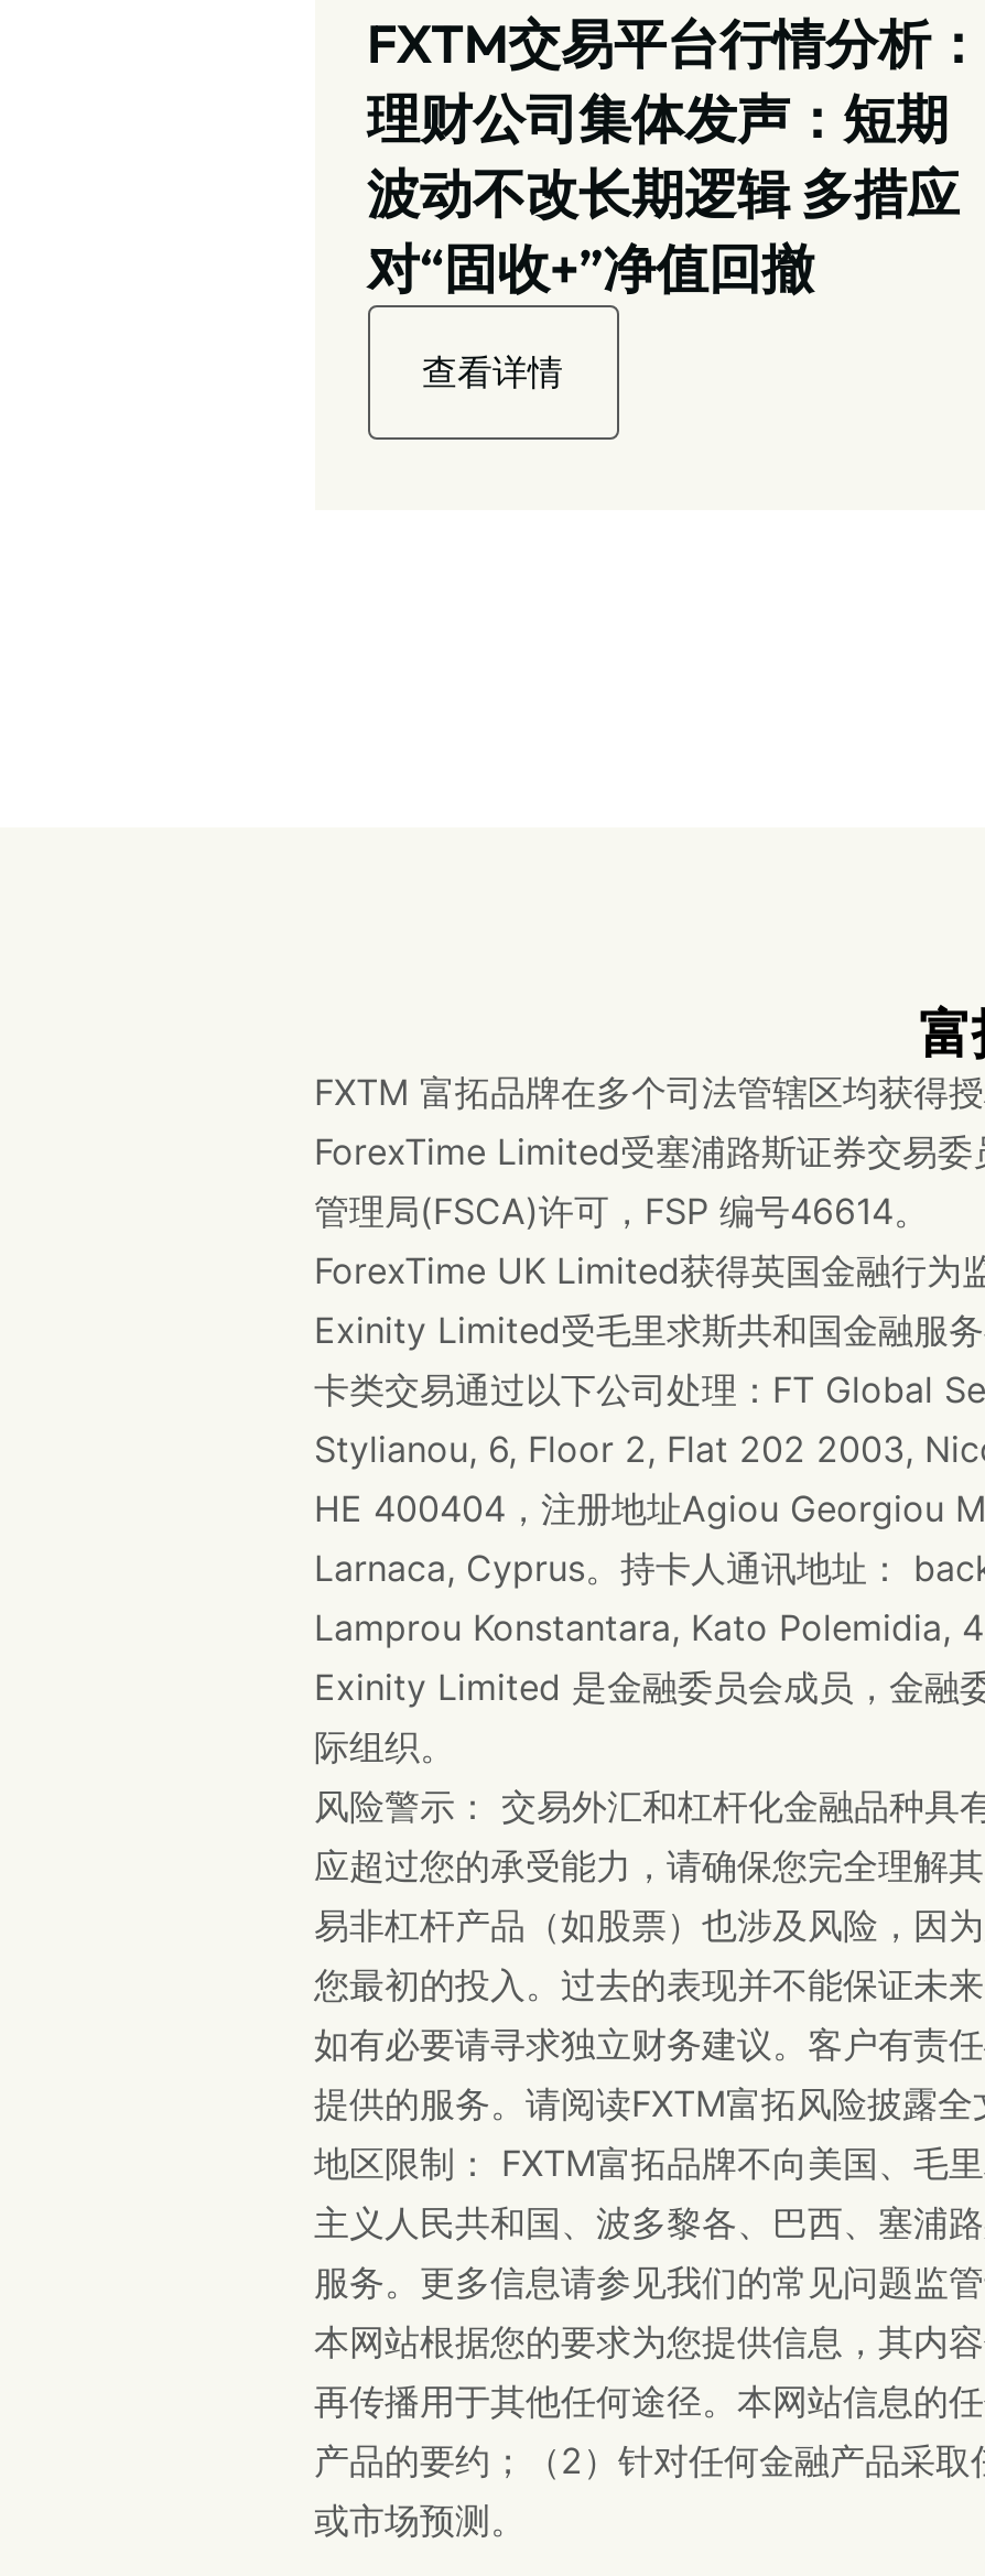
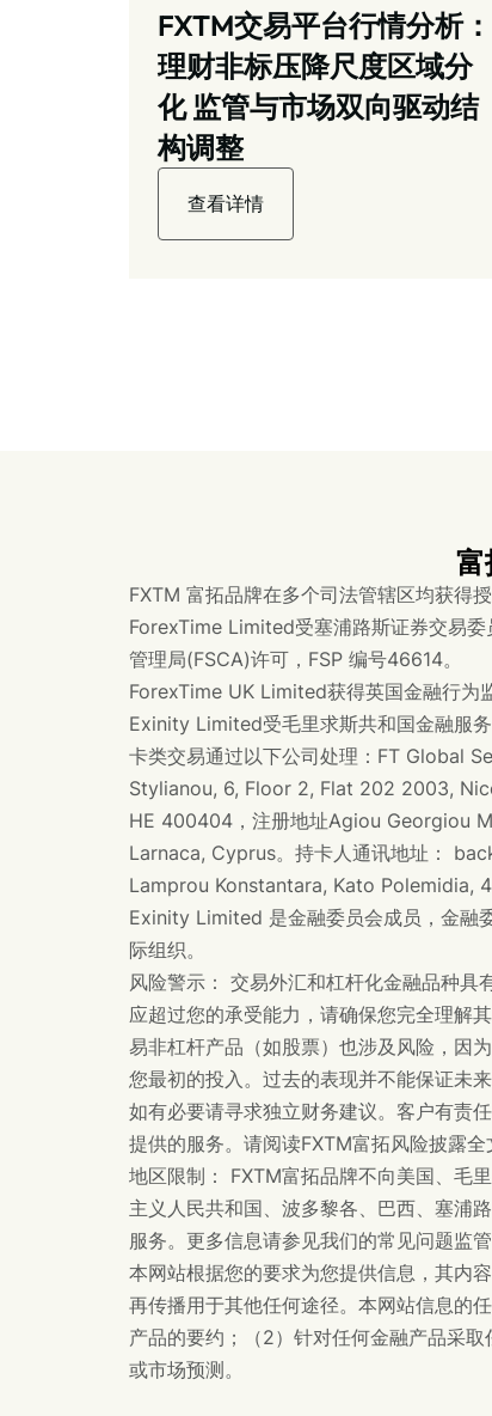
[367,85,960,301] 理财公司集体发声：短期 | 波动不改长期逻辑 多措应 | 对“固收+”净值回撤 -> [157,48,478,165] 理财非标压降尺度区域分 | 化 监管与市场双向驱动结 | 构调整

